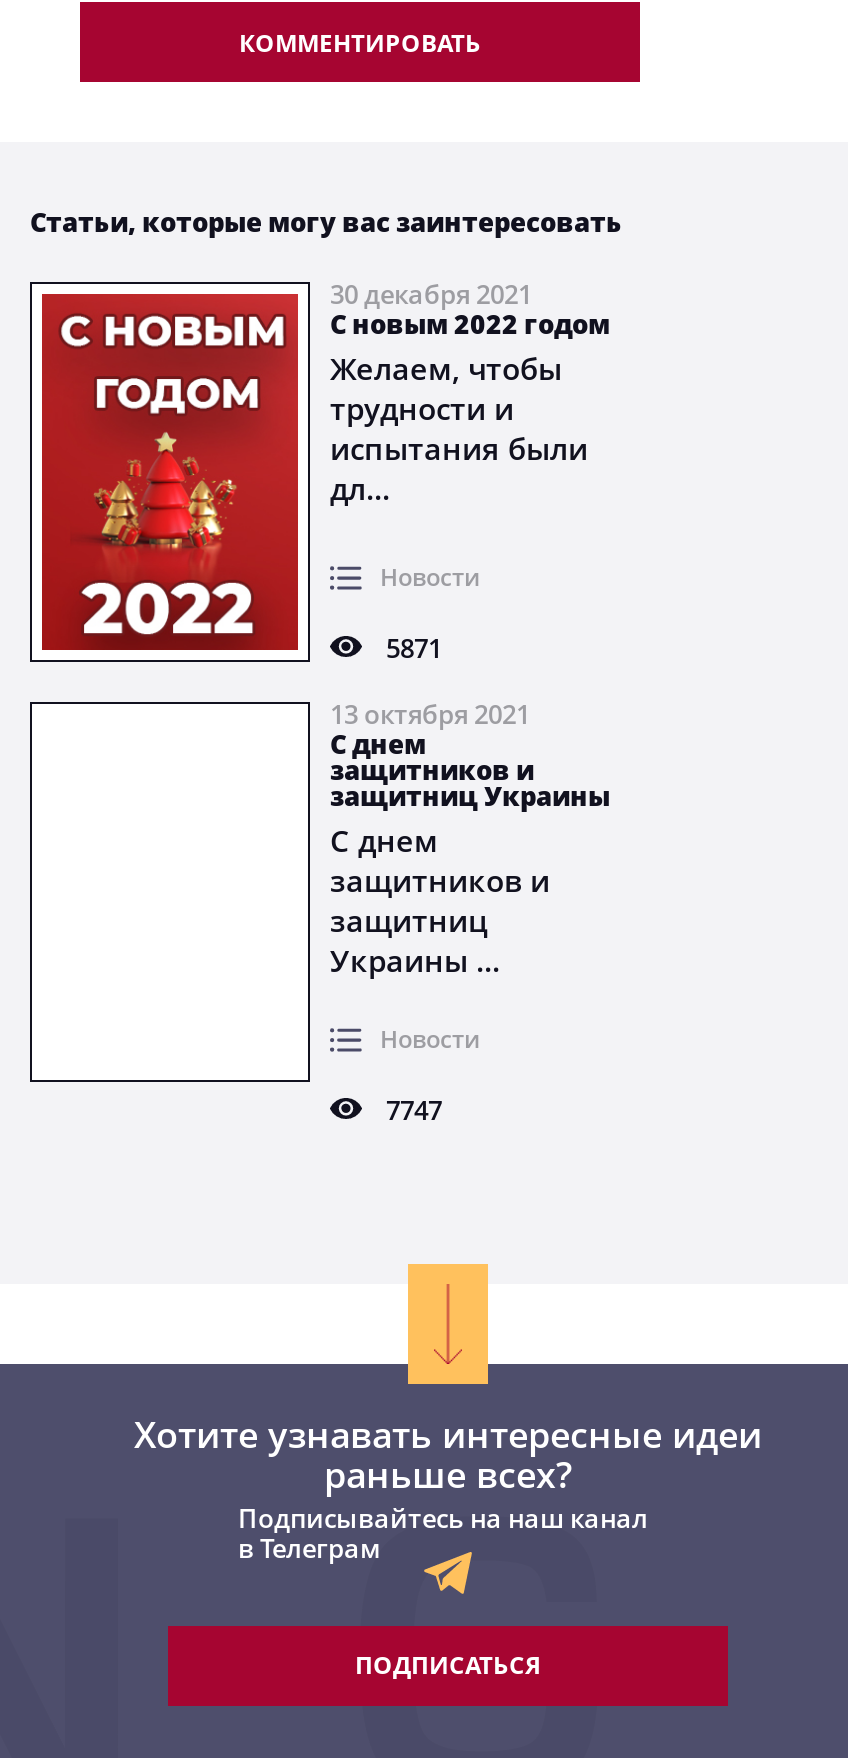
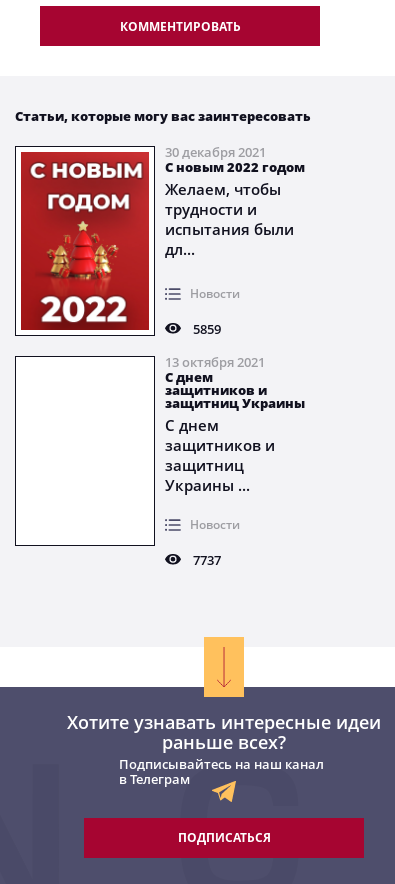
[386,630,442,666] 5871 -> [193,320,221,338] 5859
[386,1092,442,1128] 7747 -> [193,551,221,569] 7737

